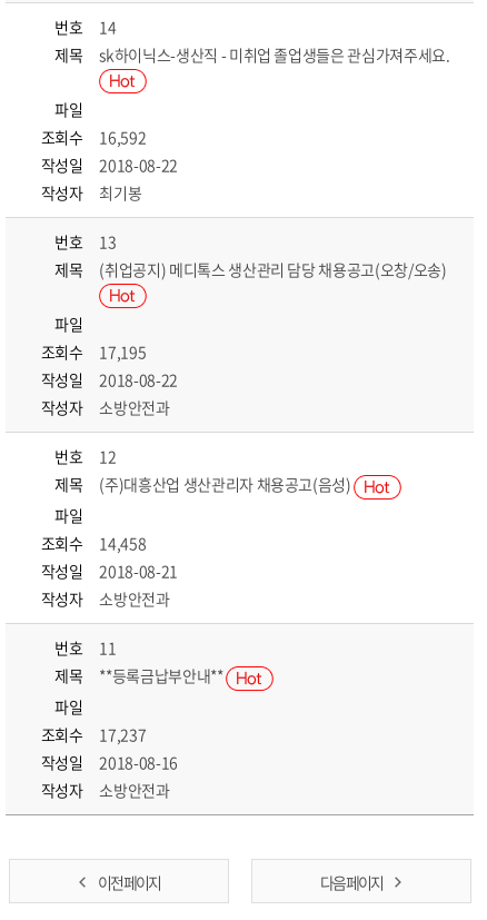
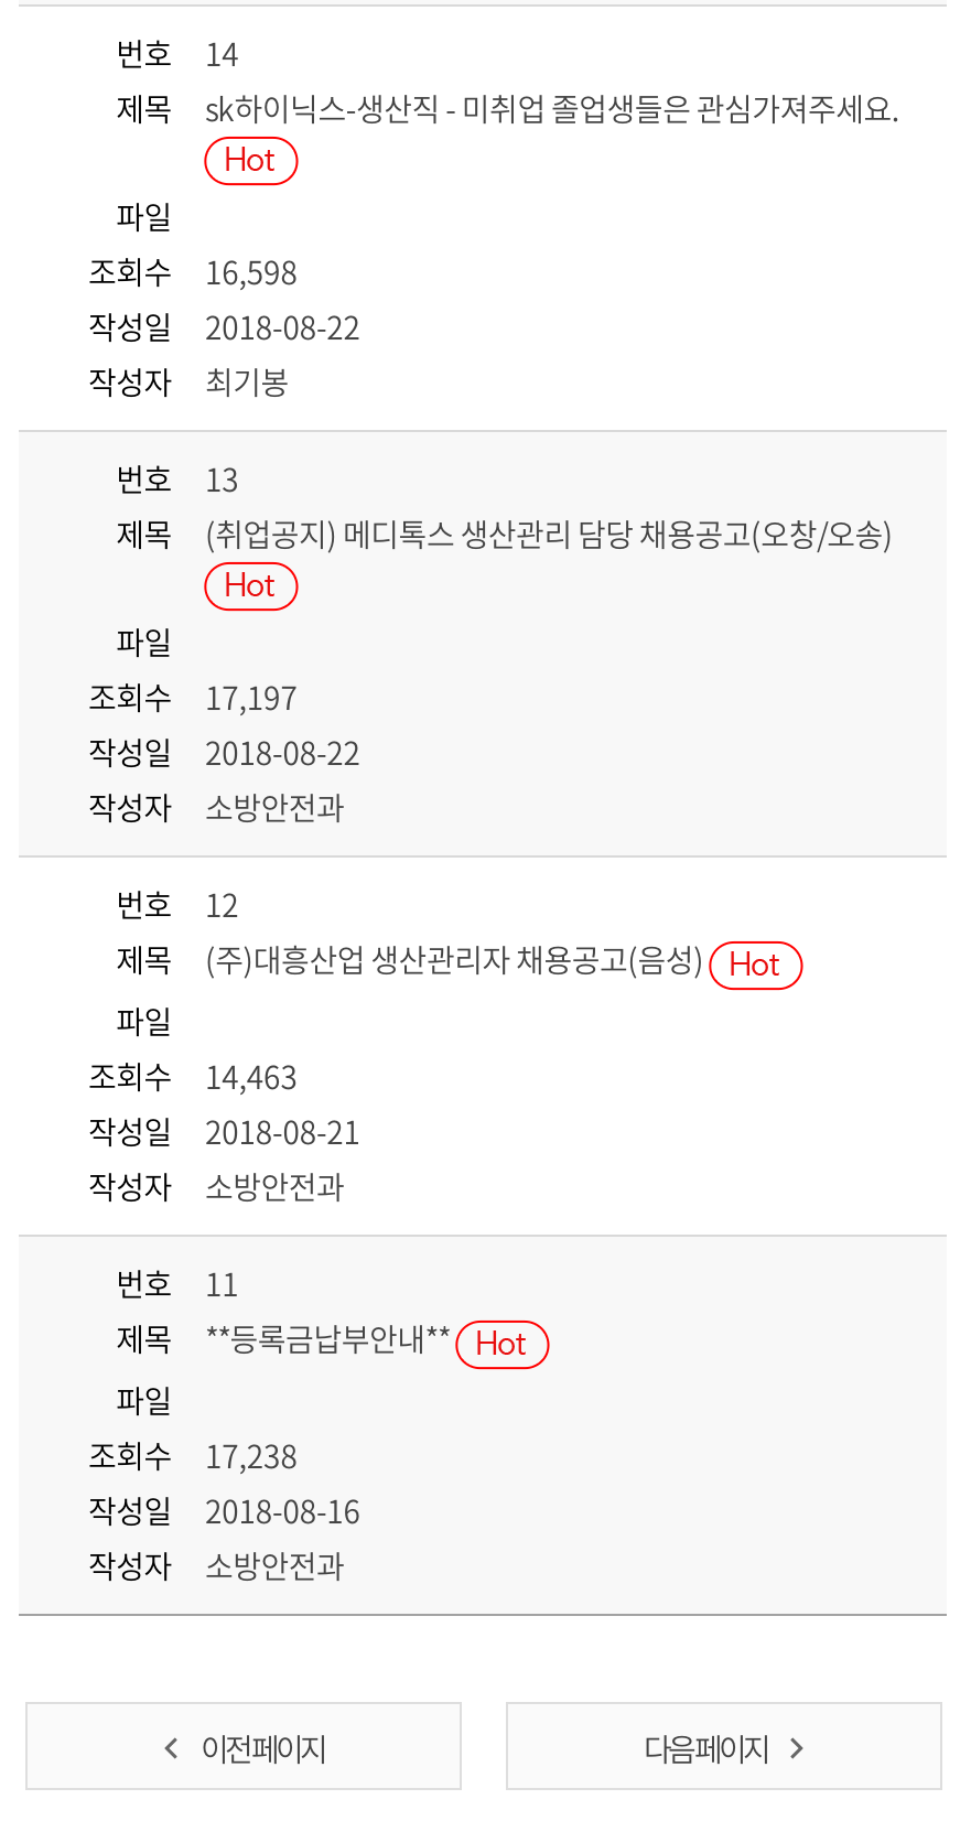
[41,126,146,148] 조회수 16,592 -> [88,249,297,293] 조회수 16,598
[41,340,146,363] 조회수 17,195 -> [88,675,297,719] 조회수 17,197
[41,532,146,554] 조회수 14,458 -> [88,1054,297,1098] 조회수 14,463
[41,723,146,745] 조회수 17,237 -> [88,1433,297,1477] 조회수 17,238

